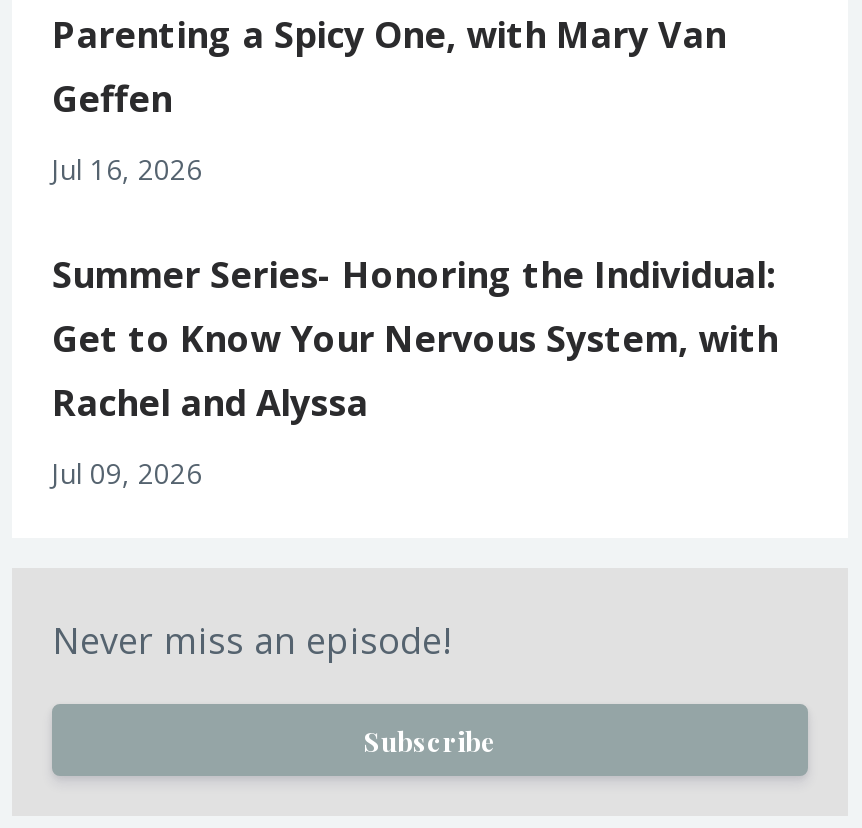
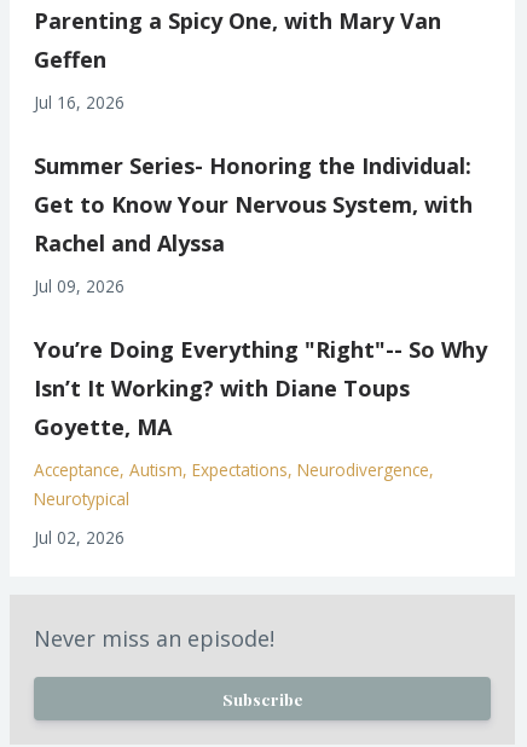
none -> [34,334,487,548] You’re Doing Everything "Right"-- So Why | Isn’t It Working? with Diane Toups | Goyette, MA | Acceptance Autism Expectations Neurodivergence | Neurotypical | Jul 02, 2026

